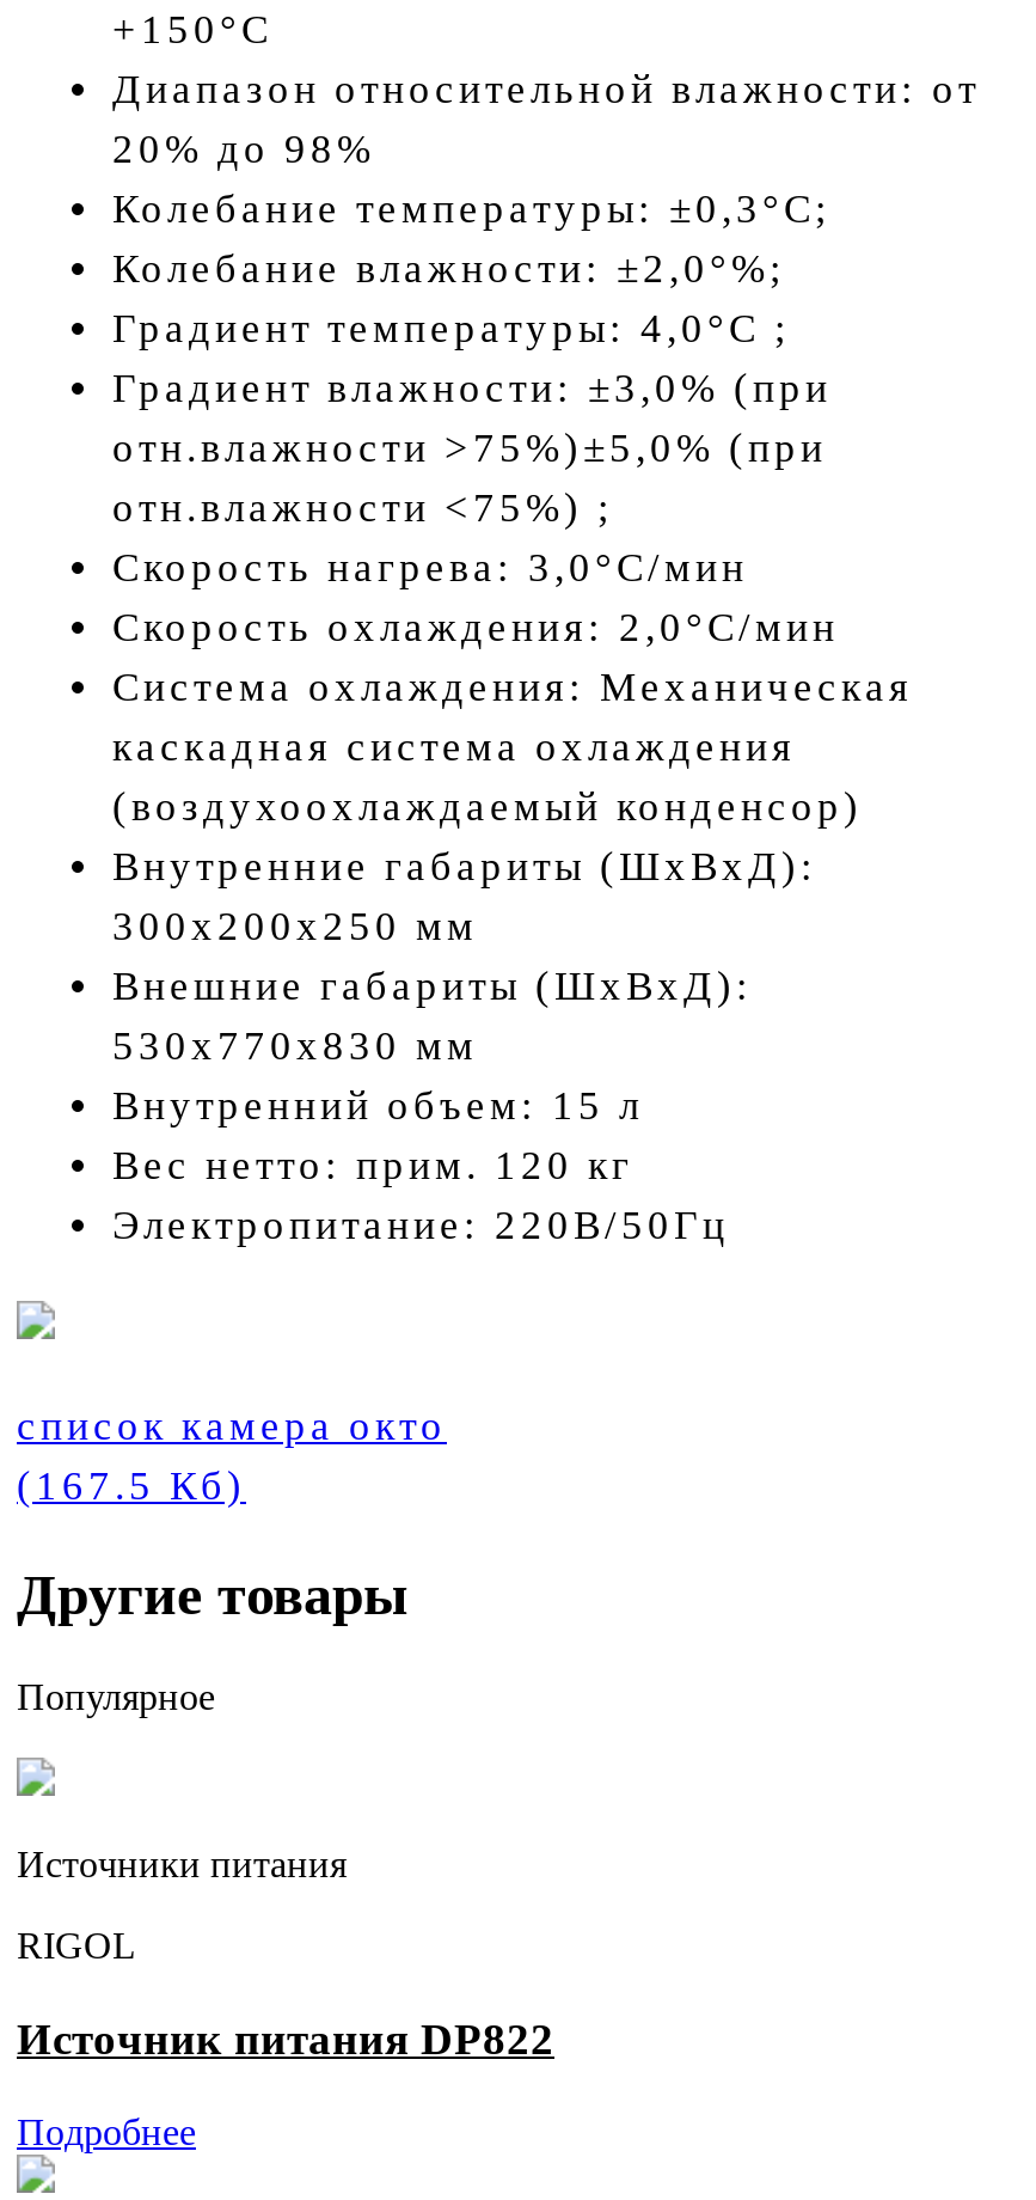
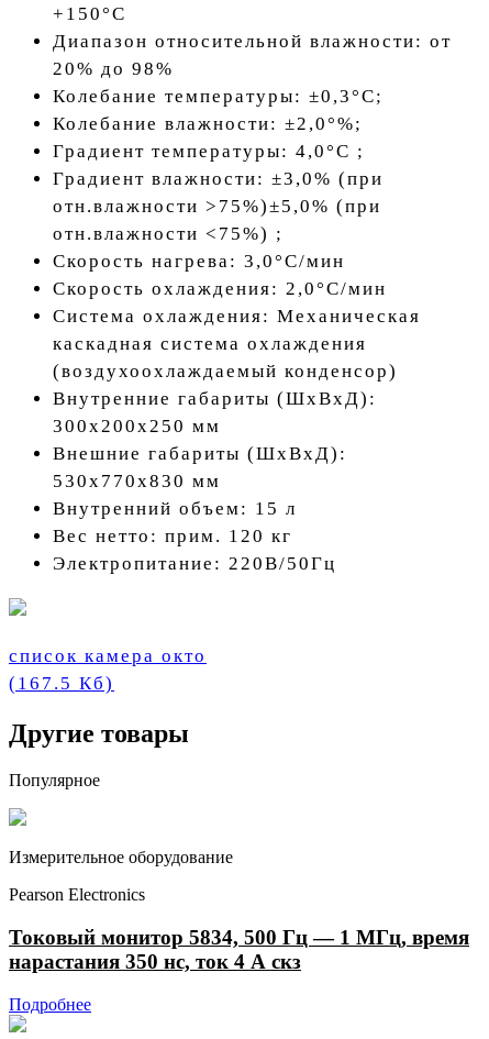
[17,1844,347,1885] Источники питания -> [9,848,233,866] Измерительное оборудование
[17,1925,136,1966] RIGOL -> [9,885,145,904] Pearson Electronics
[17,2013,554,2063] Источник питания DP822 -> [9,926,469,973] Токовый монитор 5834, 500 Гц — 1 МГц, время | нарастания 350 нс, ток 4 А скз

